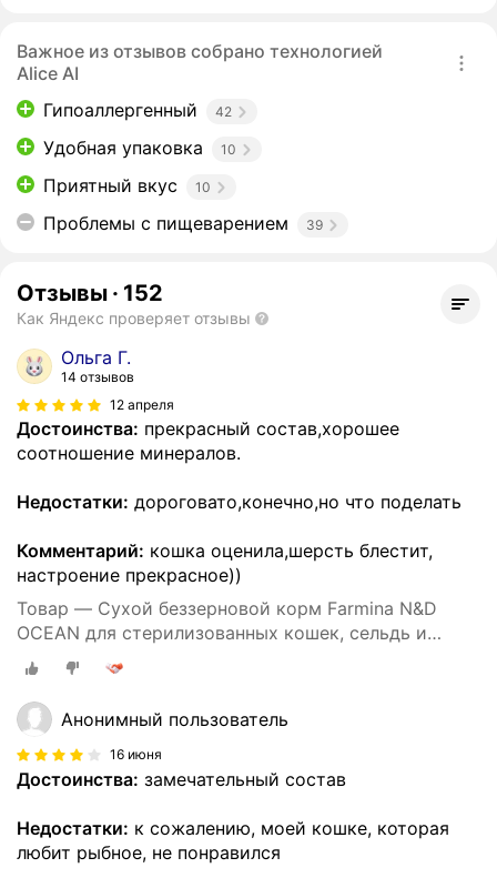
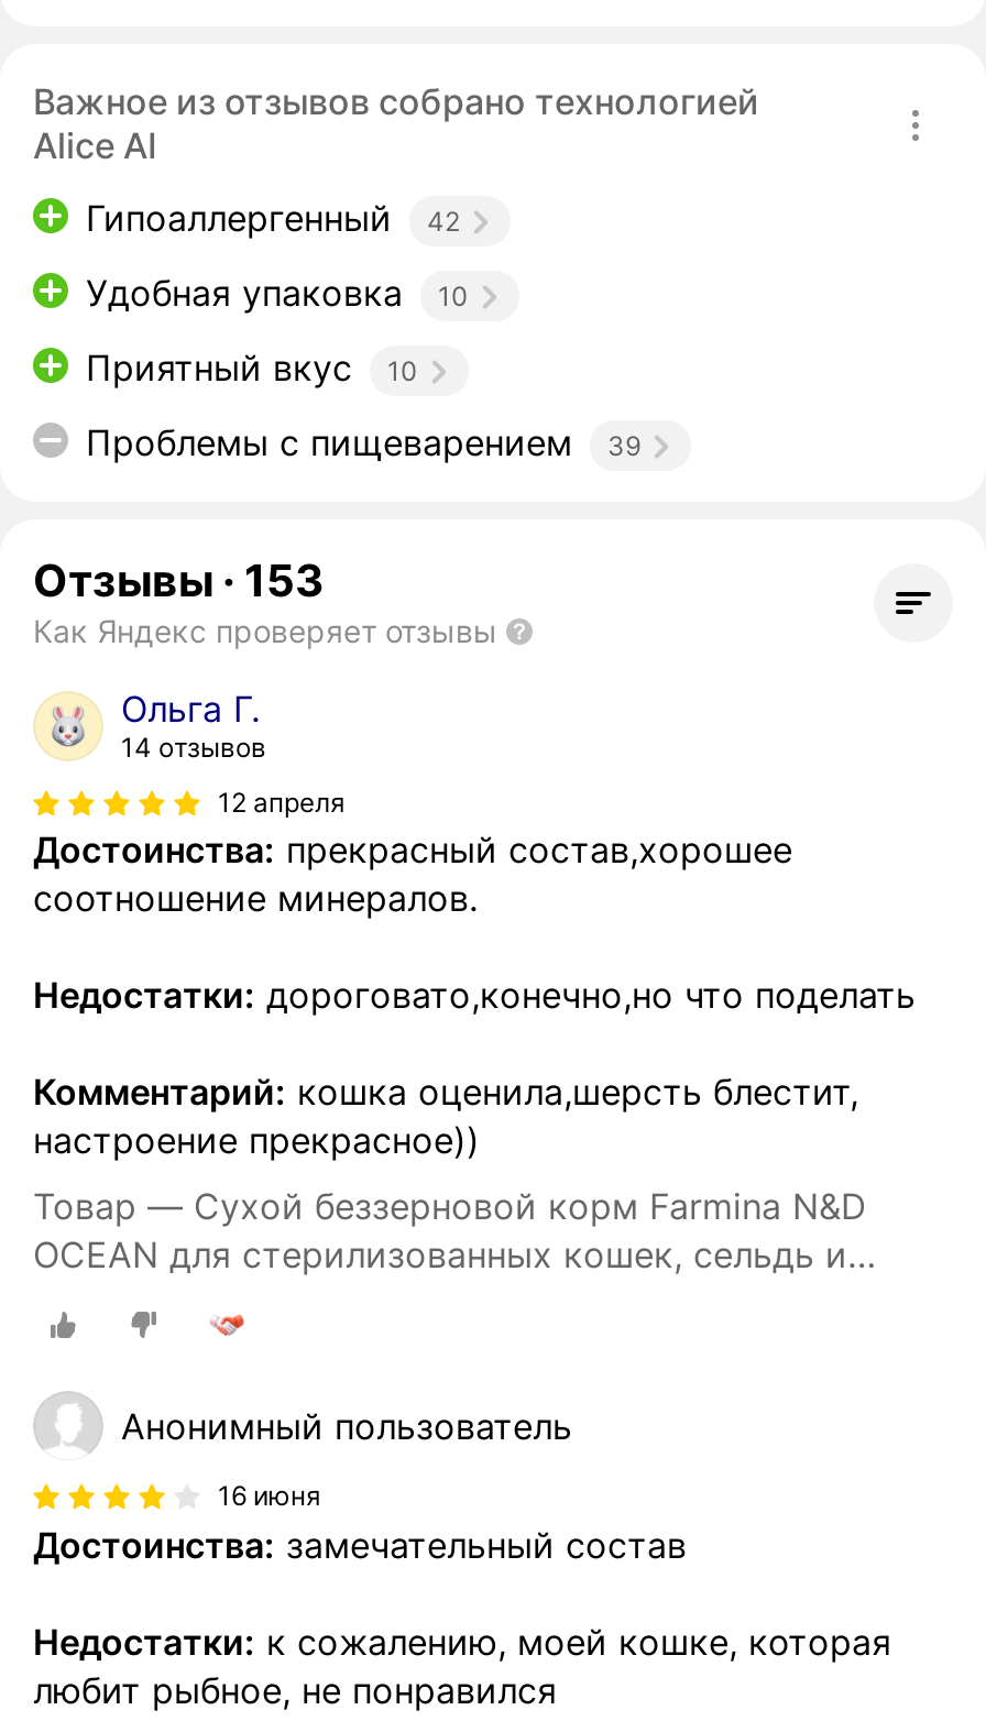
[17,280,163,306] Отзывы · 152 -> [33,555,324,608] Отзывы · 153

